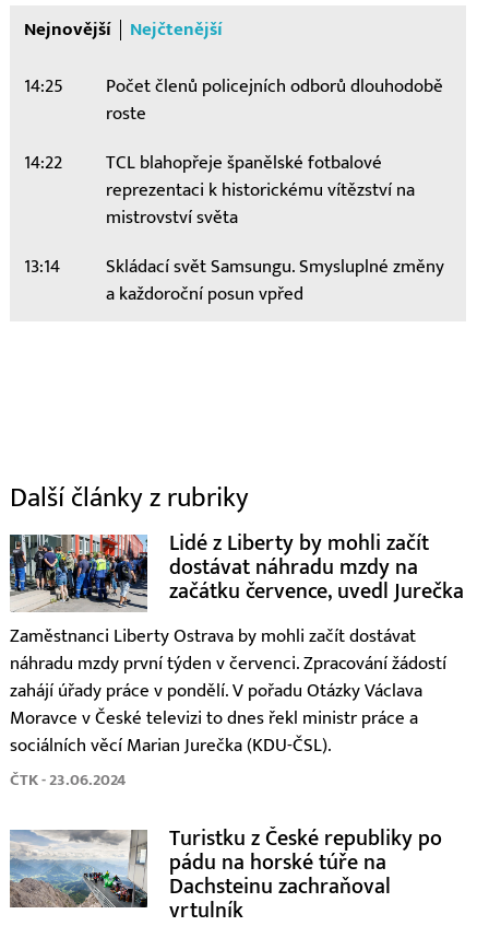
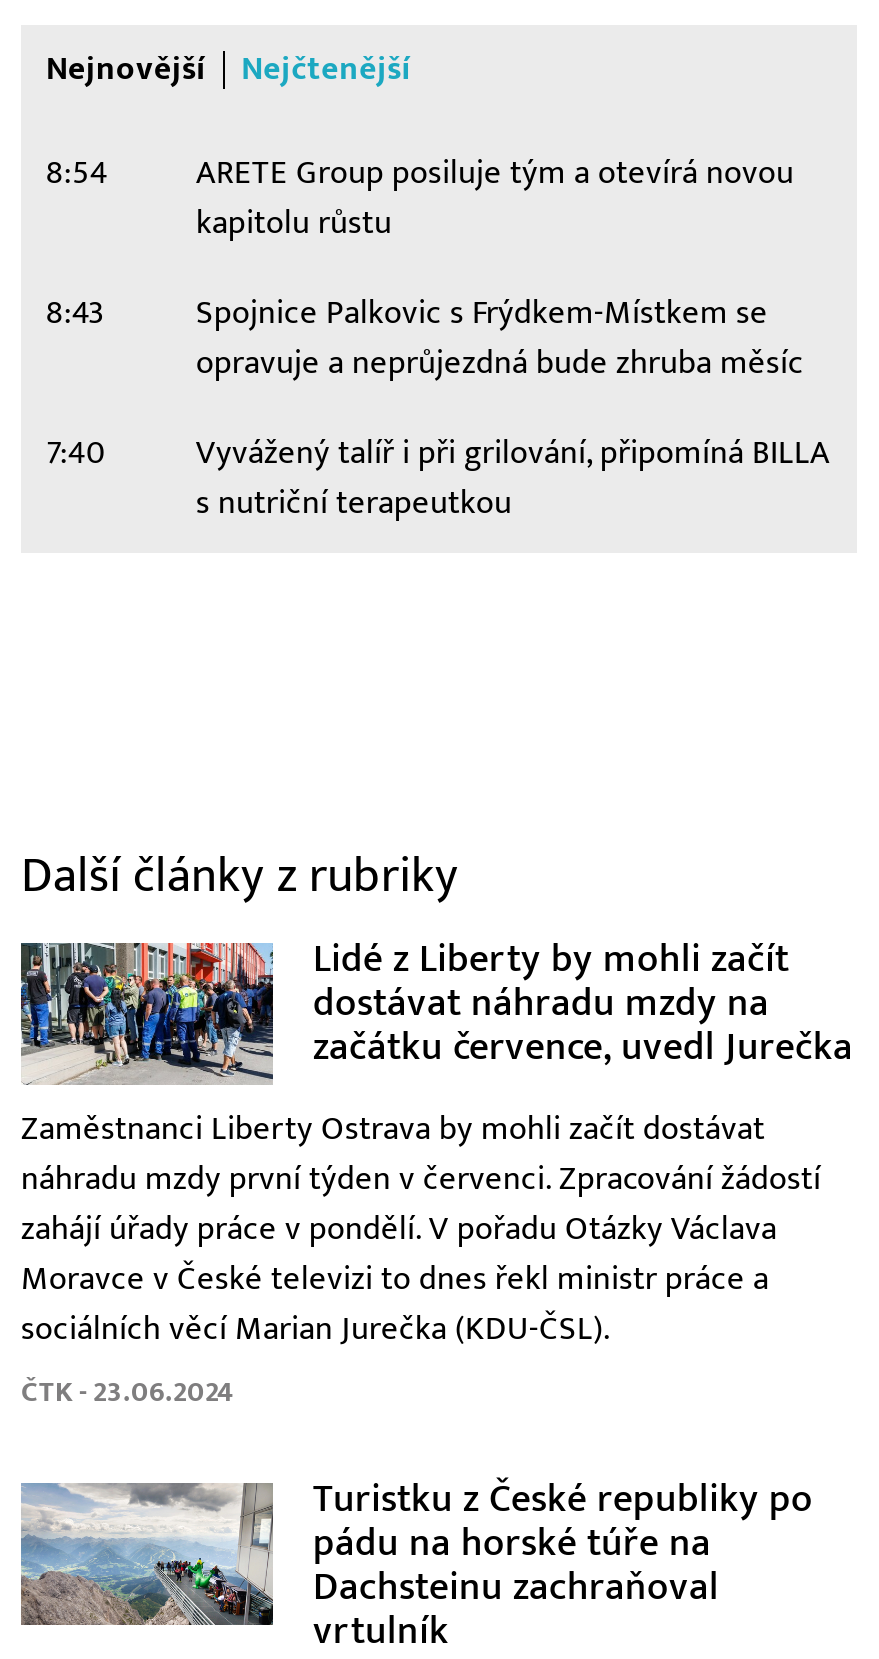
[23,75,443,124] 14:25 | Počet členů policejních odborů dlouhodobě | roste -> [46,152,794,242] 8:54 | ARETE Group posiluje tým a otevírá novou | kapitolu růstu
[23,151,414,228] 14:22 | TCL blahopřeje španělské fotbalové | reprezentaci k historickému vítězství na | mistrovství světa -> [46,292,804,382] 8:43 | Spojnice Palkovic s Frýdkem-Místkem se | opravuje a neprůjezdná bude zhruba měsíc
[23,255,444,304] 13:14 | Skládací svět Samsungu. Smysluplné změny | a každoroční posun vpřed -> [46,432,830,522] 7:40 | Vyvážený talíř i při grilování, připomíná BILLA | s nutriční terapeutkou

